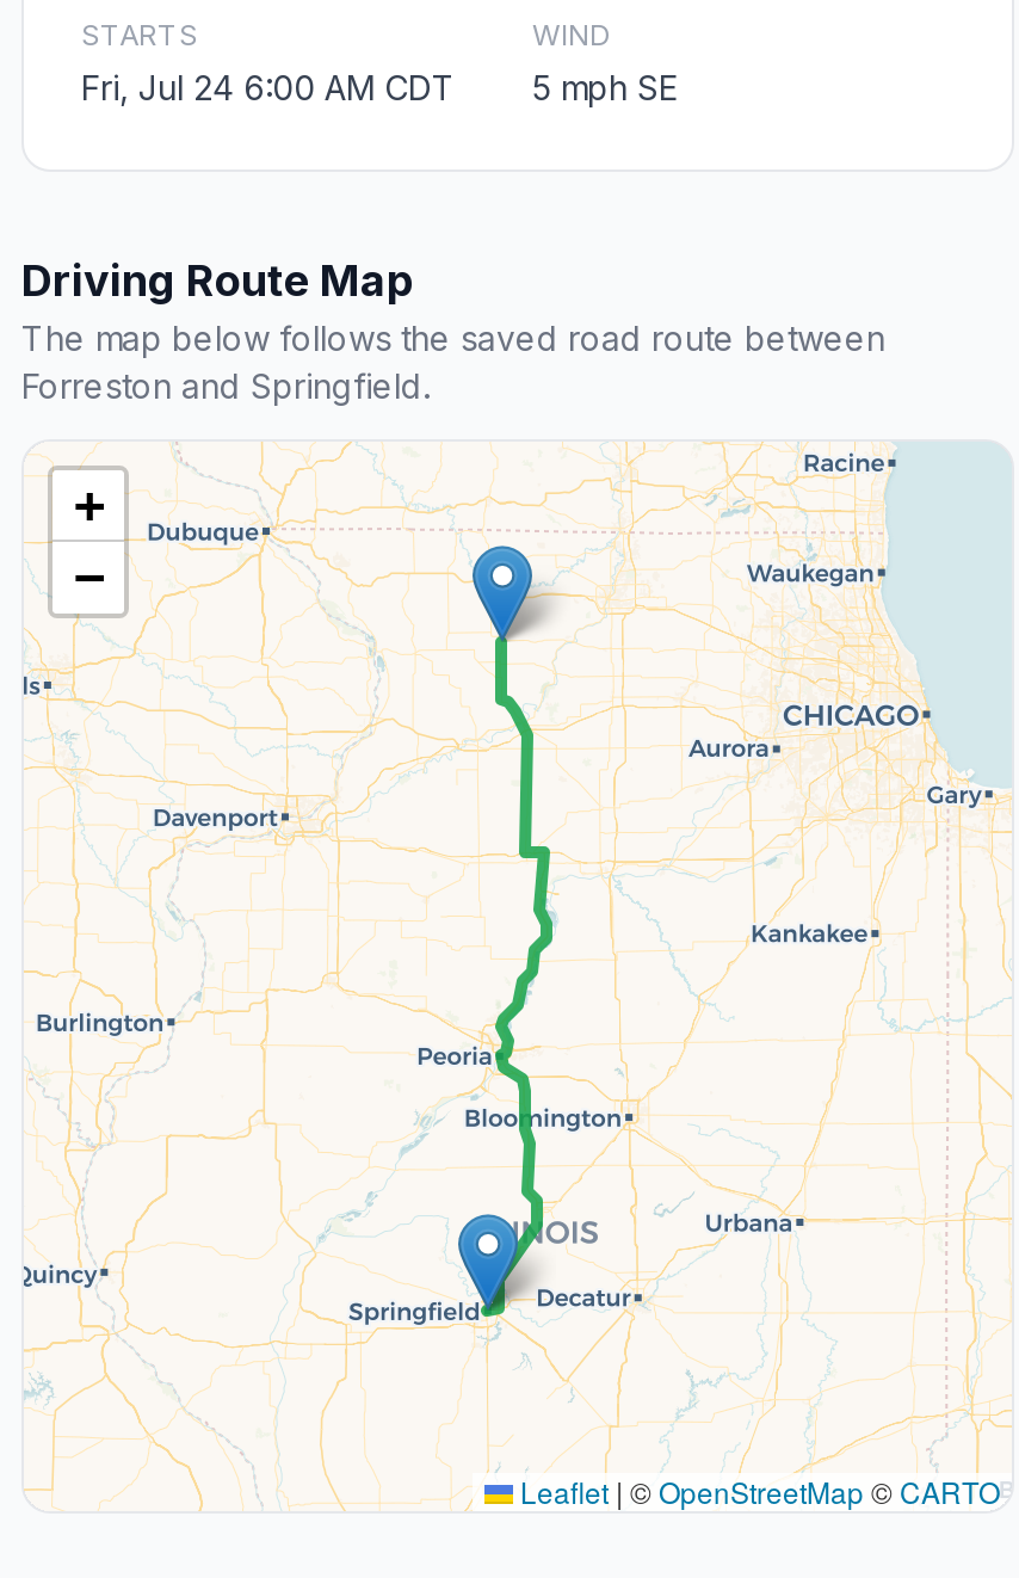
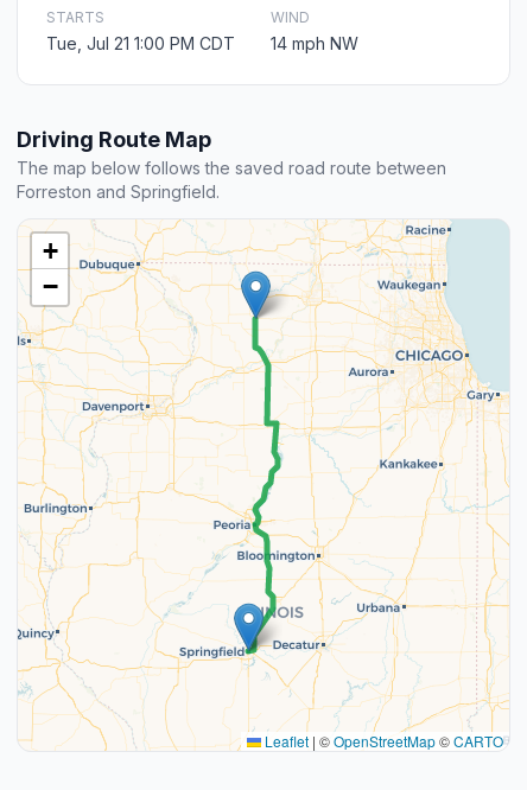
[81,67,456,108] Fri, Jul 24 6:00 AM CDT -> [46,33,235,54] Tue, Jul 21 1:00 PM CDT
[532,67,678,108] 5 mph SE -> [271,33,358,54] 14 mph NW

